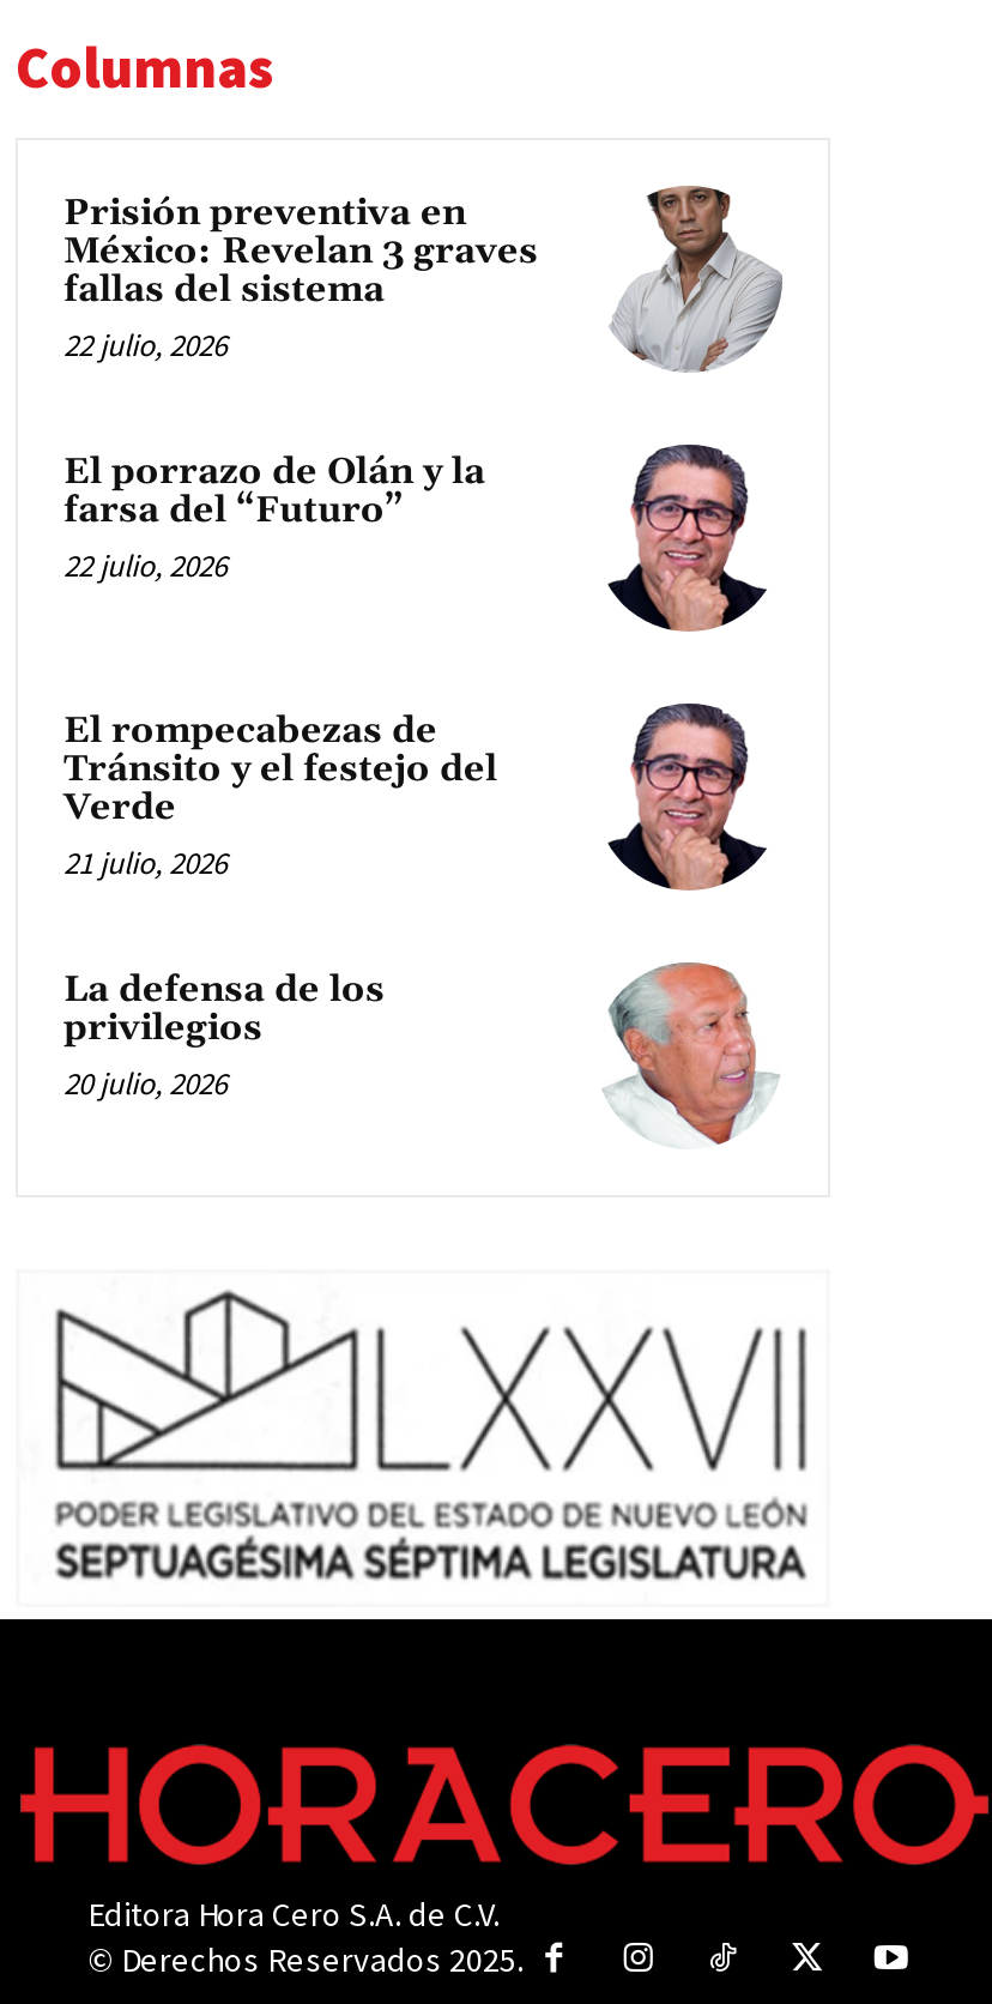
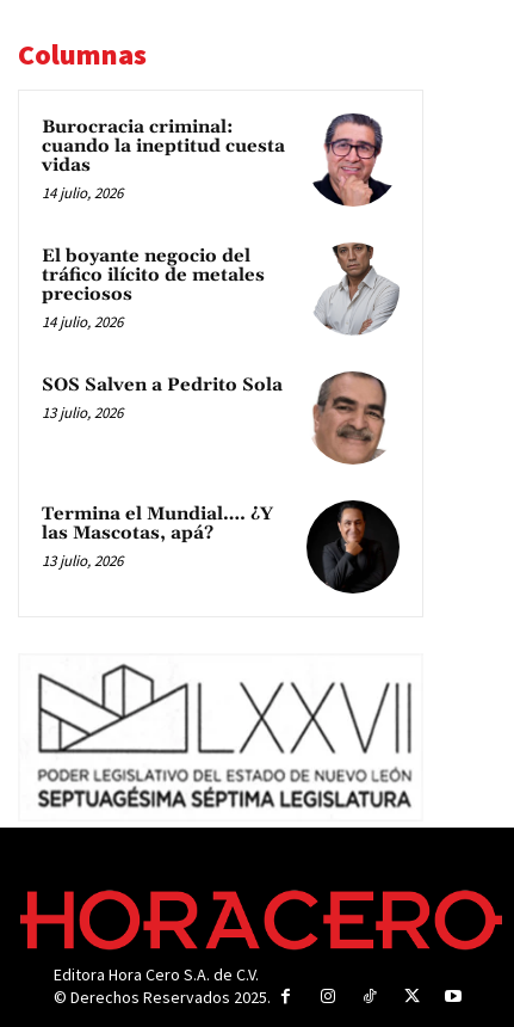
[63,191,538,366] Prisión preventiva en | México: Revelan 3 graves | fallas del sistema | 22 julio, 2026 -> [42,116,285,203] Burocracia criminal: | cuando la ineptitud cuesta | vidas | 14 julio, 2026
moved [612,186,785,373] -> [315,242,401,336]: [image]
[63,450,485,587] El porrazo de Olán y la | farsa del “Futuro” | 22 julio, 2026 -> [42,245,265,332] El boyante negocio del | tráfico ilícito de metales | preciosos | 14 julio, 2026
moved [607,442,780,632] -> [312,112,400,207]: [image]
[63,709,497,884] El rompecabezas de | Tránsito y el festejo del | Verde | 21 julio, 2026 -> [42,374,283,423] SOS Salven a Pedrito Sola | 13 julio, 2026
[607,704,768,891] [image] -> [311,371,390,463] [image]
[63,968,385,1104] La defensa de los | privilegios | 20 julio, 2026 -> [42,503,273,571] Termina el Mundial…. ¿Y | las Mascotas, apá? | 13 julio, 2026
[595,962,782,1149] [image] -> [305,499,401,595] [image]

